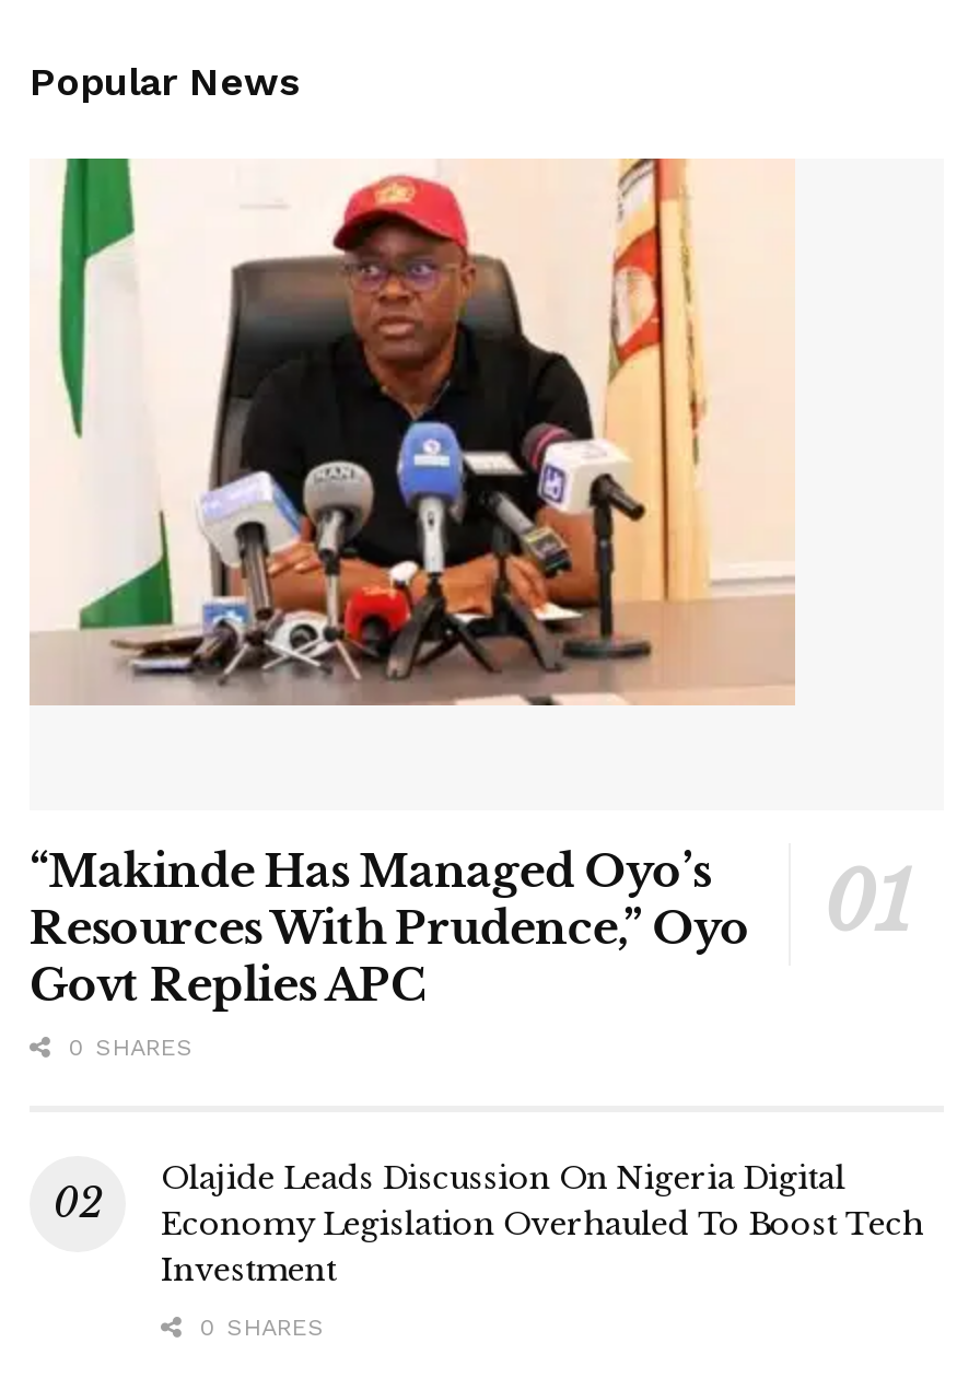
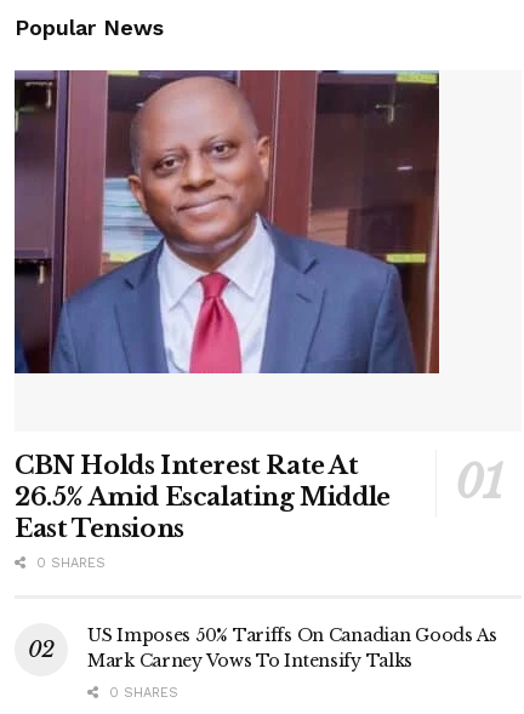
[30,156,795,708] [image] -> [13,69,440,375] [image]
[30,846,750,1013] “Makinde Has Managed Oyo’s | Resources With Prudence,” Oyo | Govt Replies APC -> [15,451,390,544] CBN Holds Interest Rate At | 26.5% Amid Escalating Middle | East Tensions
[161,1159,924,1290] Olajide Leads Discussion On Nigeria Digital | Economy Legislation Overhauled To Boost Tech | Investment -> [87,625,497,672] US Imposes 50% Tariffs On Canadian Goods As | Mark Carney Vows To Intensify Talks

